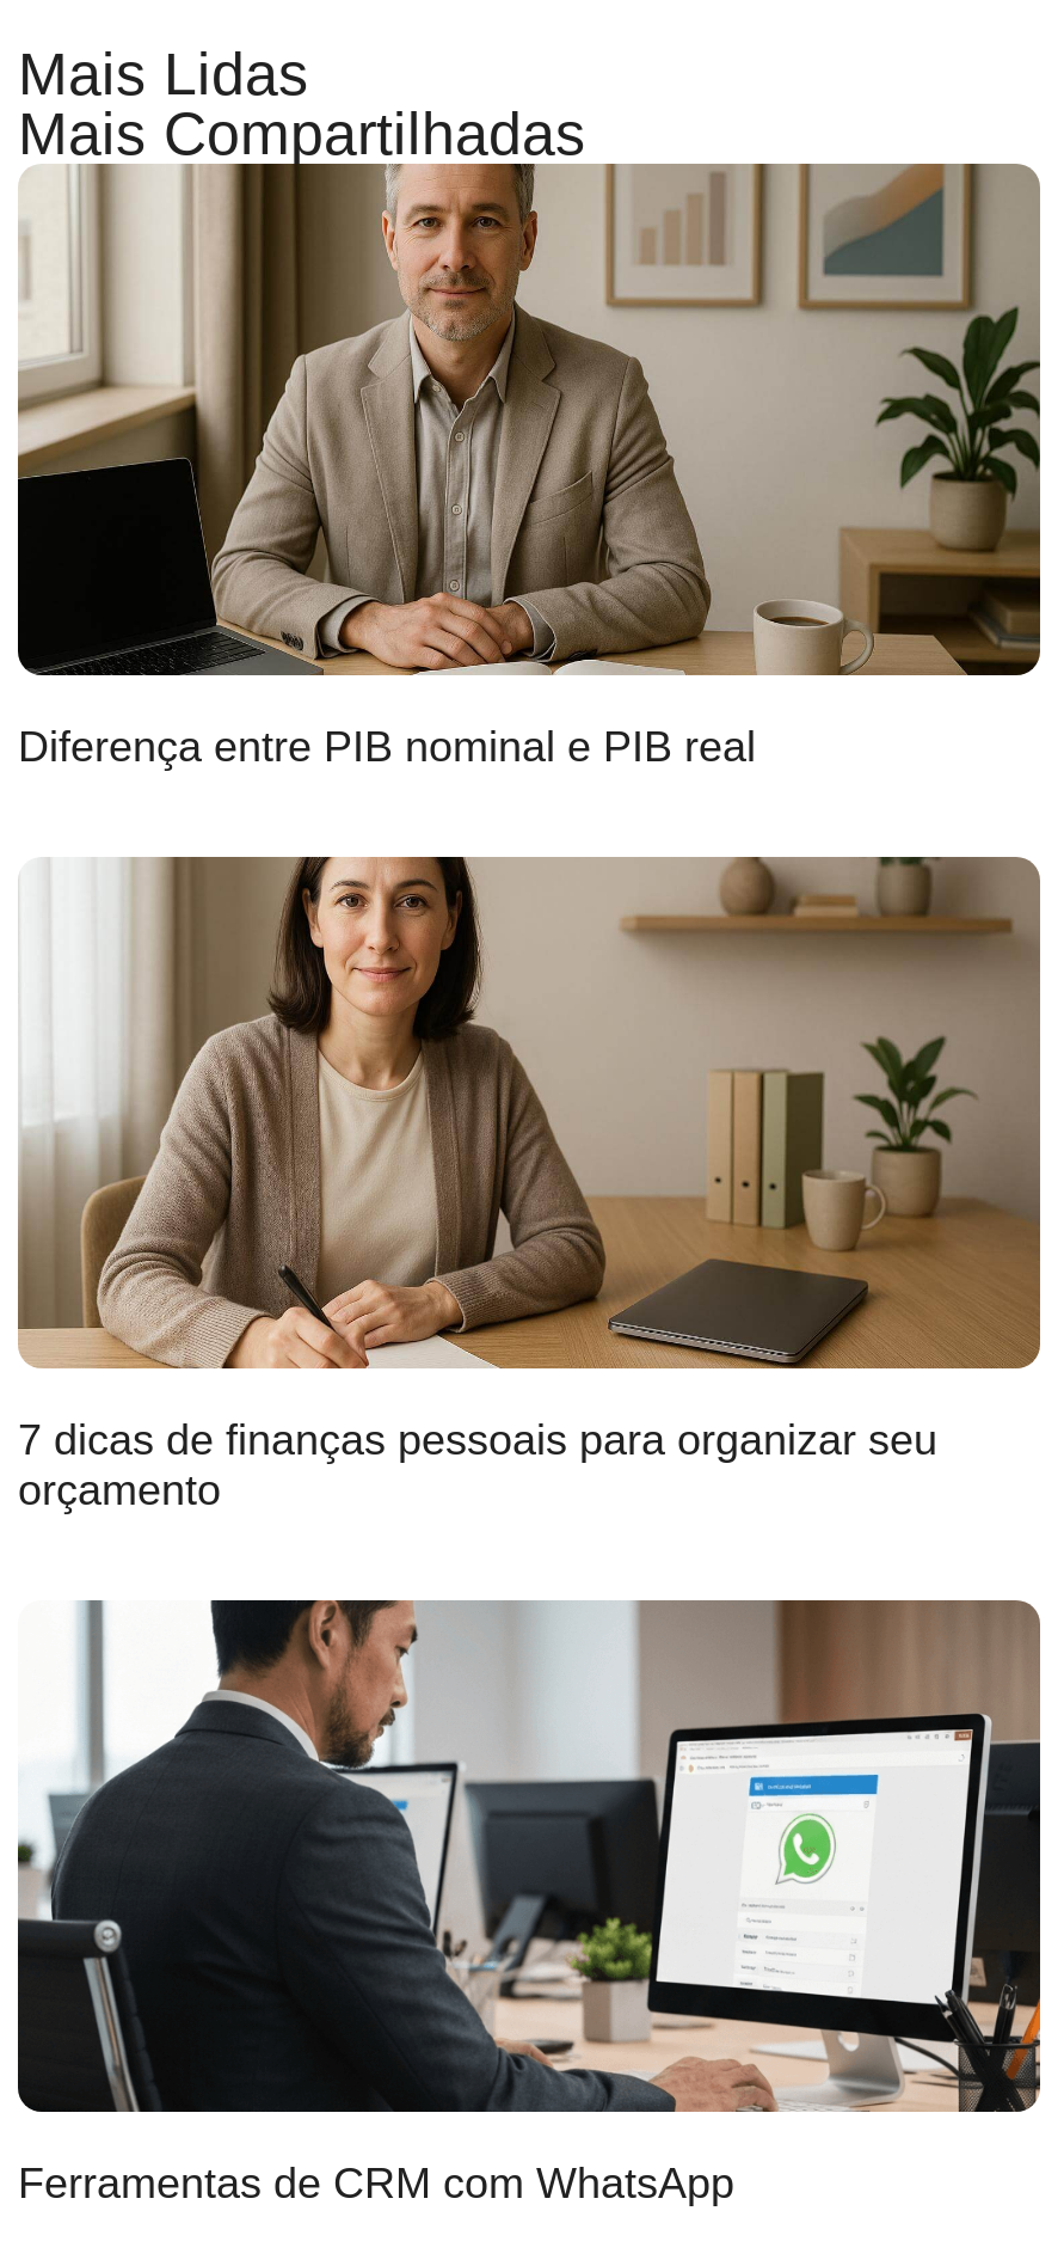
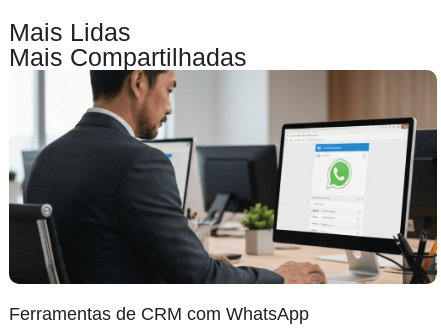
[18,164,1043,770] [image] | Diferença entre PIB nominal e PIB real -> none
[16,855,1043,1514] [image] | 7 dicas de finanças pessoais para organizar seu | orçamento -> none

